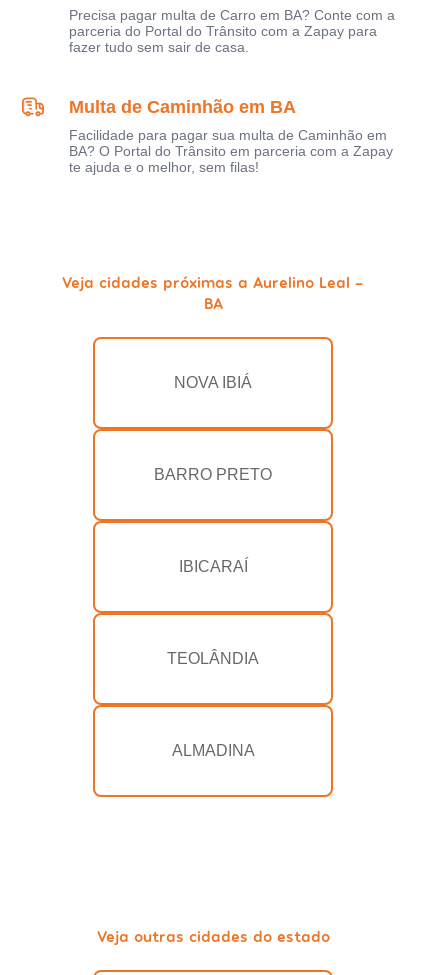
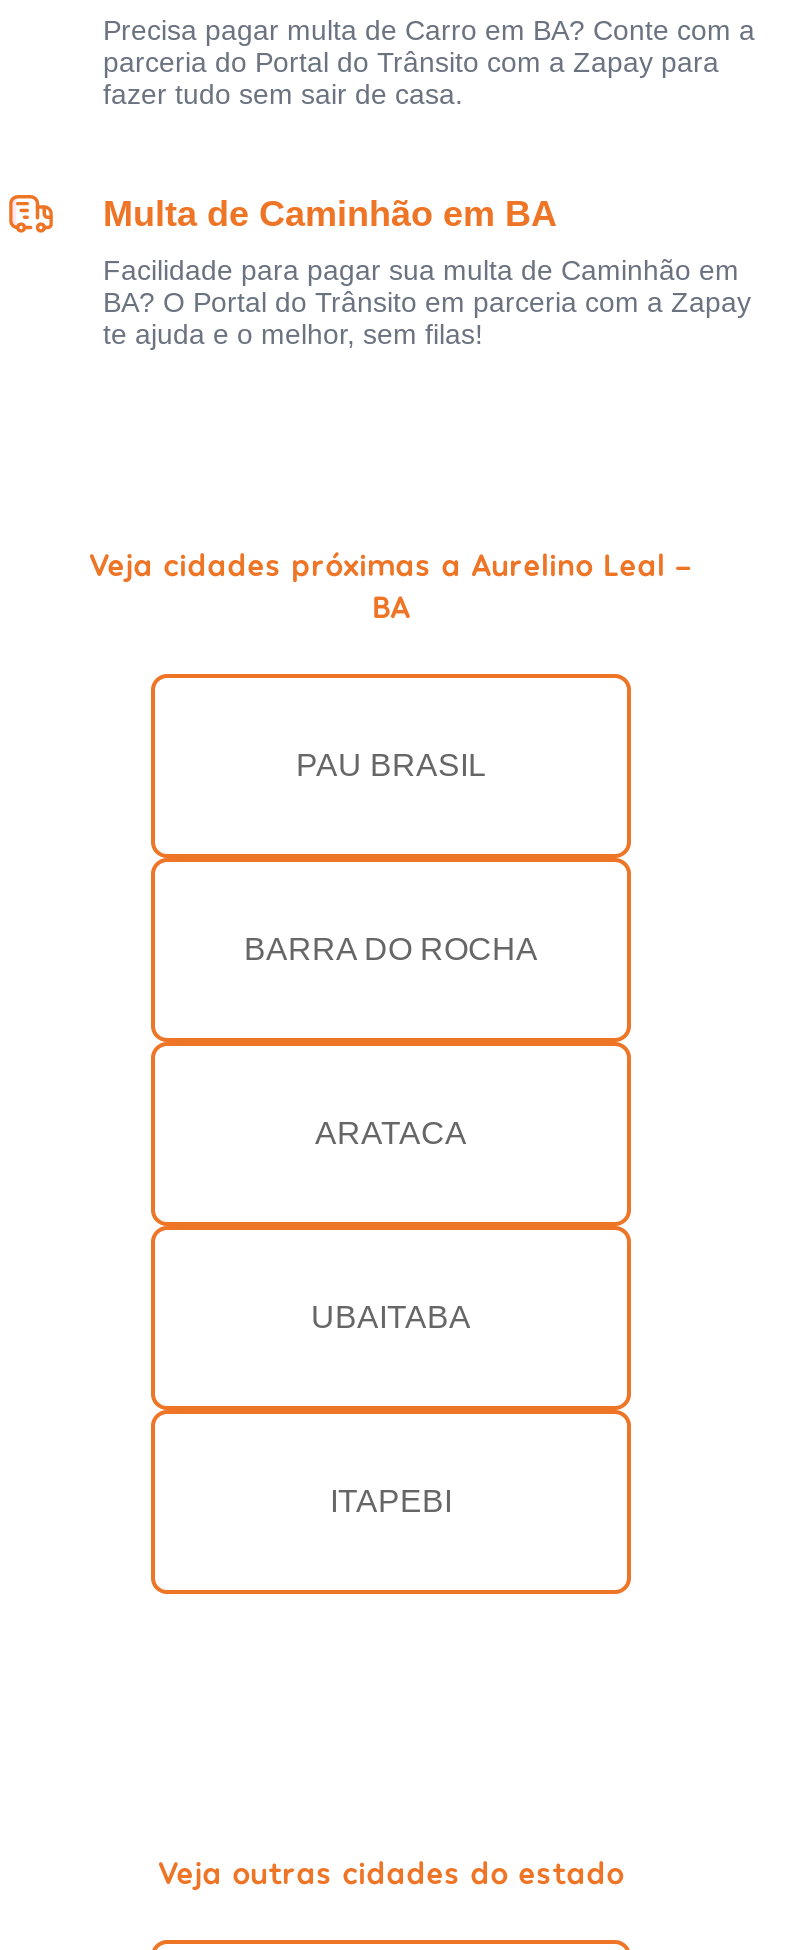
[174,374,252,391] NOVA IBIÁ -> [296,749,486,783] PAU BRASIL
[154,466,272,483] BARRO PRETO -> [244,933,538,967] BARRA DO ROCHA
[178,558,247,575] IBICARAÍ -> [315,1117,467,1151] ARATACA
[167,650,259,667] TEOLÂNDIA -> [311,1301,471,1335] UBAITABA
[171,742,254,759] ALMADINA -> [330,1485,452,1519] ITAPEBI

